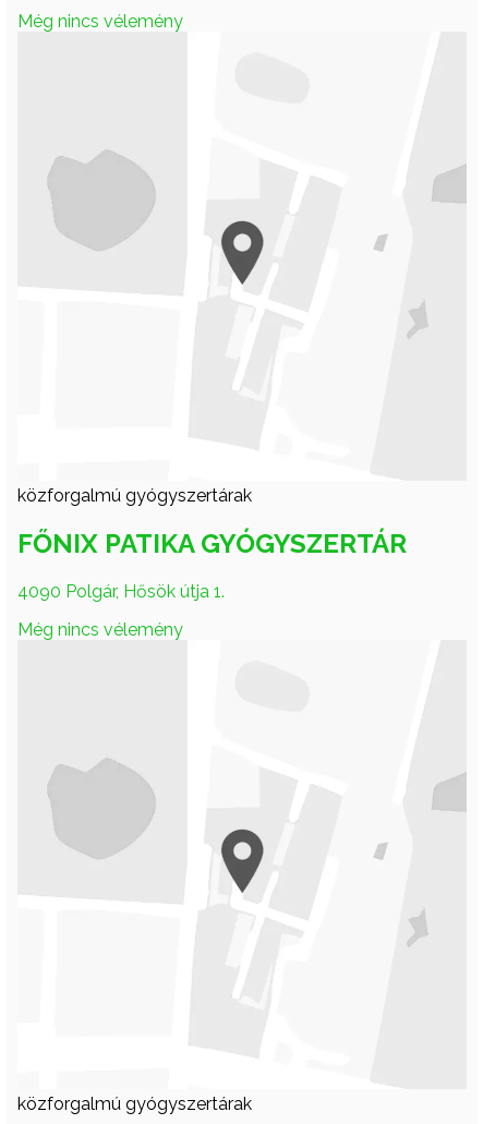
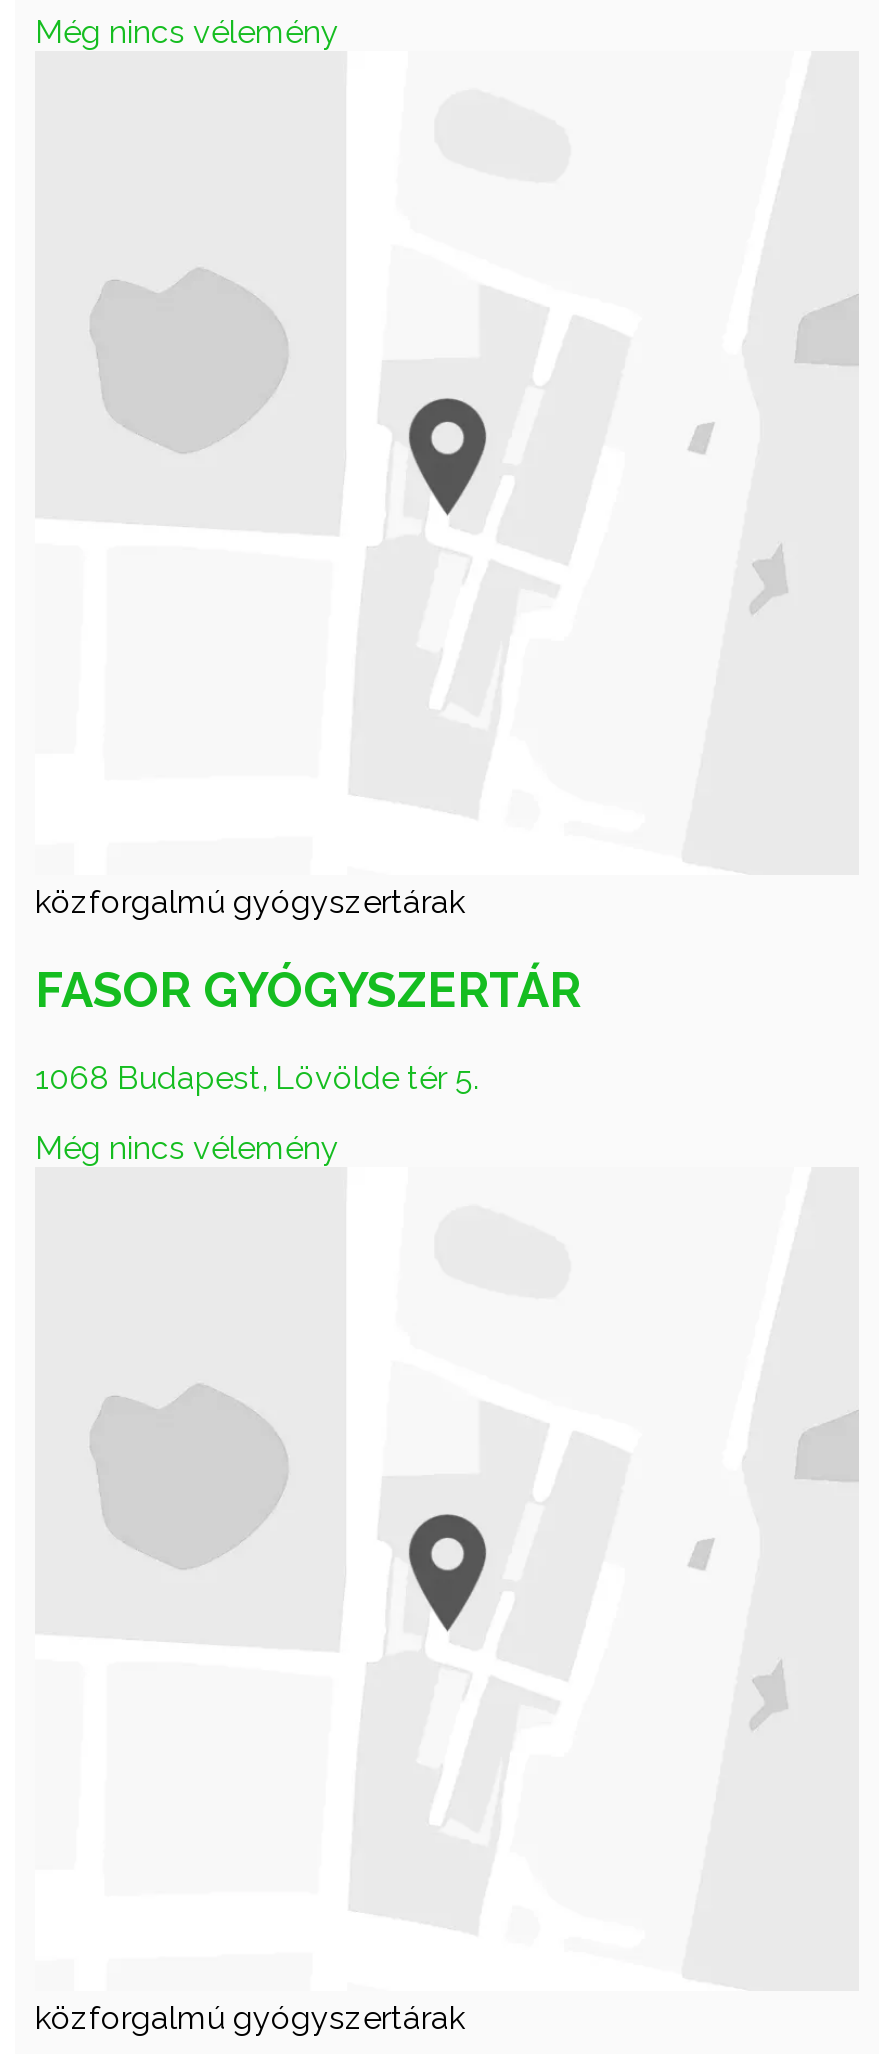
[17,528,407,560] FŐNIX PATIKA GYÓGYSZERTÁR -> [35,962,581,1020] FASOR GYÓGYSZERTÁR
[17,581,225,602] 4090 Polgár, Hősök útja 1. -> [35,1059,479,1097] 1068 Budapest, Lövölde tér 5.

